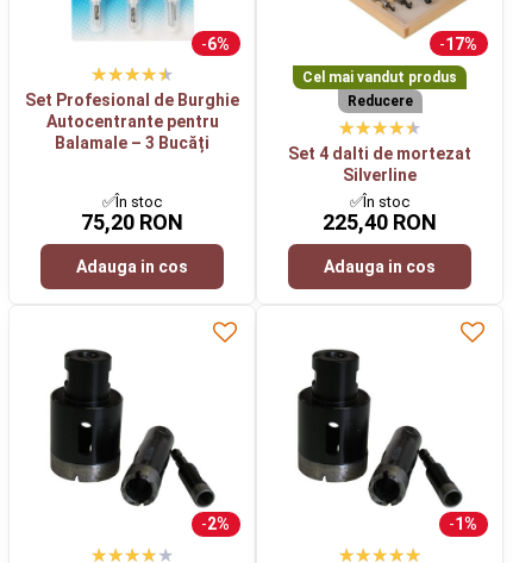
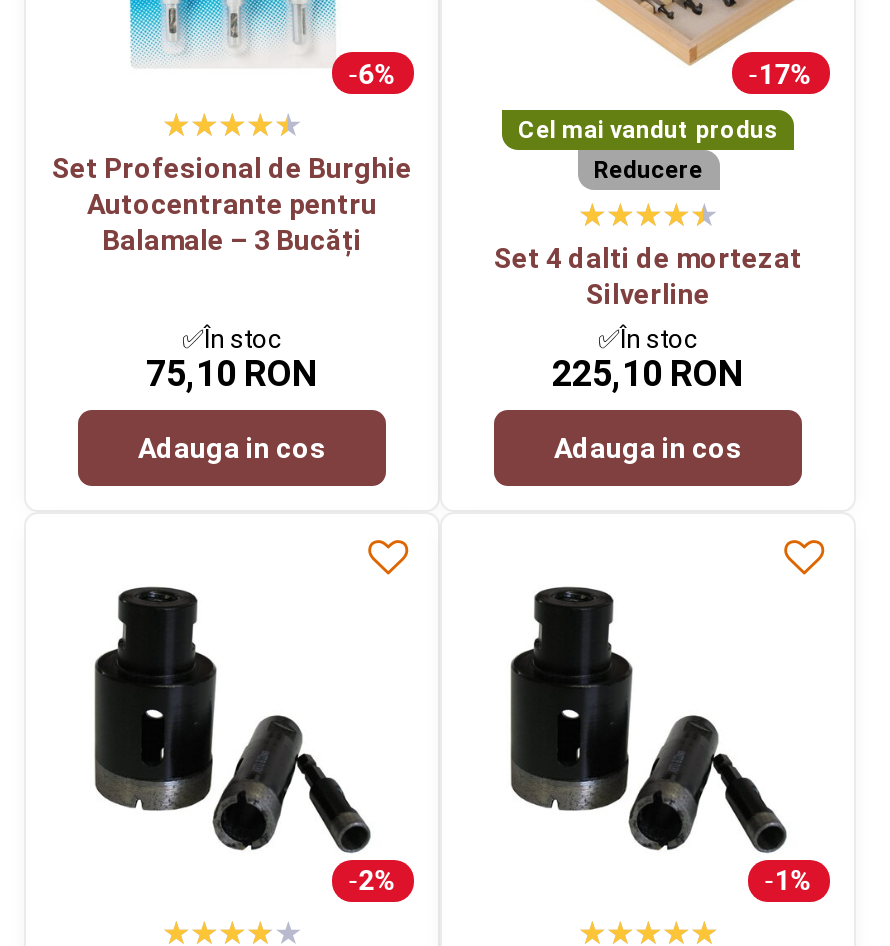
[81,209,183,234] 75,20 RON -> [146,352,318,394] 75,10 RON
[323,209,437,234] 225,40 RON -> [552,352,744,394] 225,10 RON

